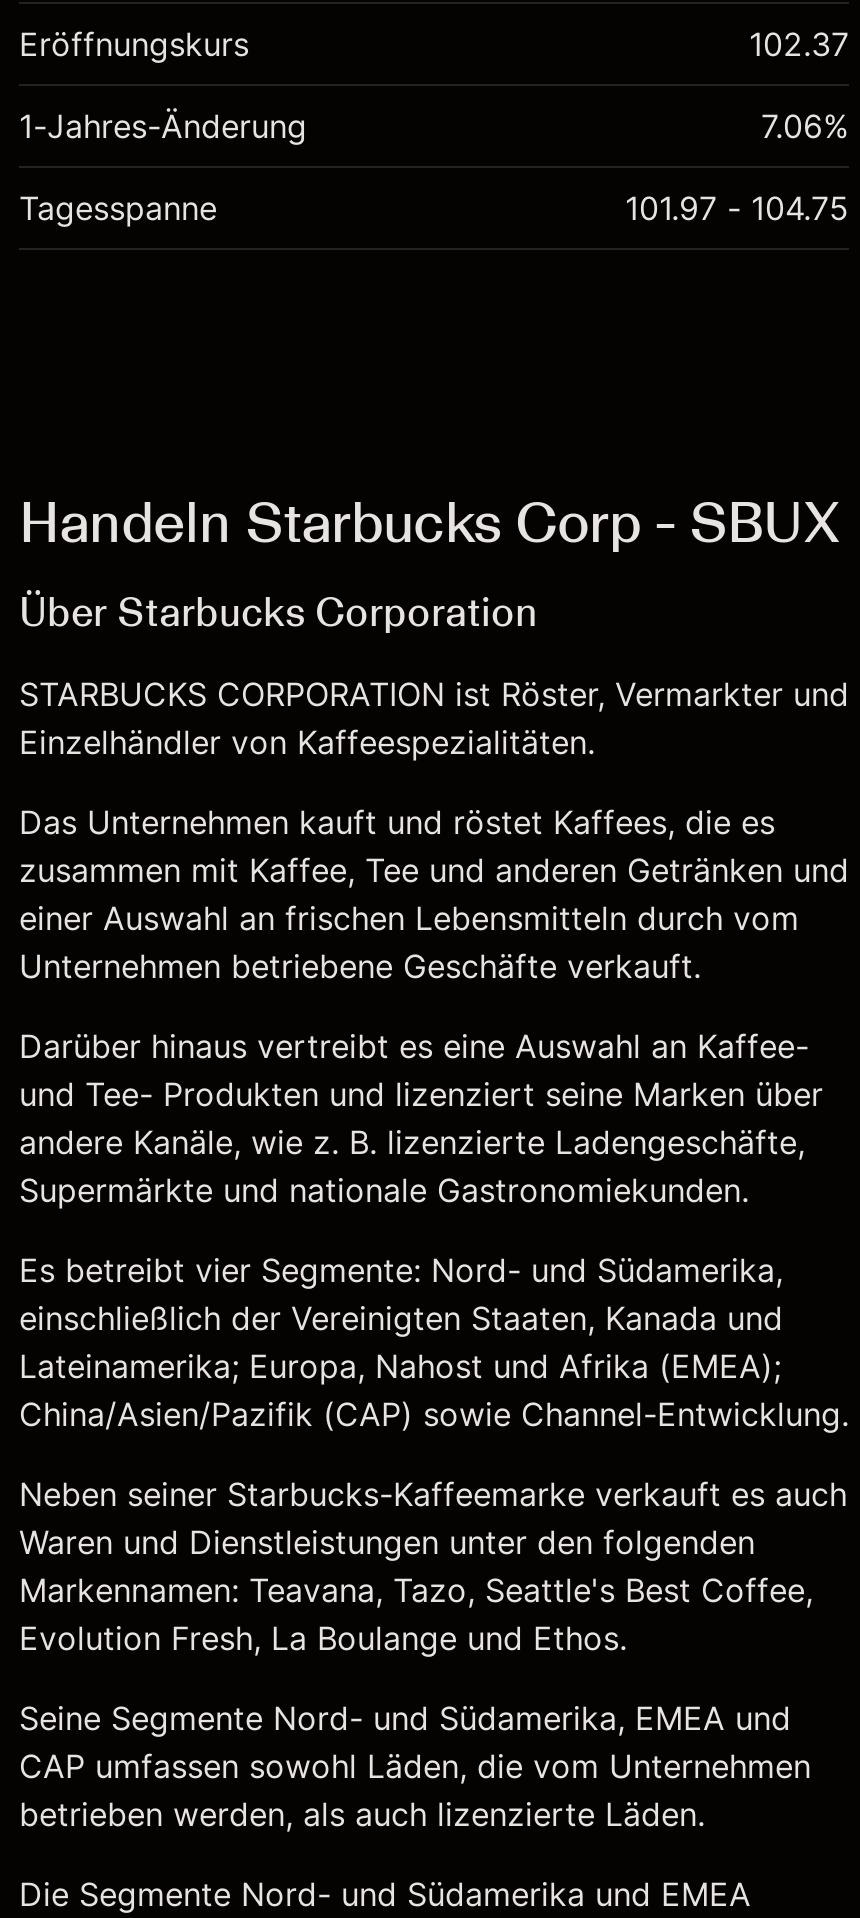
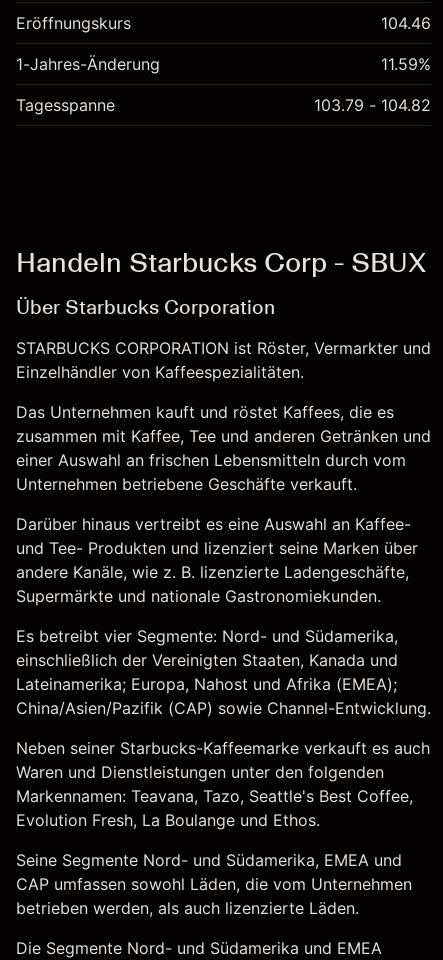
[749,24,849,64] 102.37 -> [381,13,431,33] 104.46
[761,106,849,146] 7.06% -> [381,54,431,74] 11.59%
[625,188,849,228] 101.97 - 104.75 -> [314,95,431,115] 103.79 - 104.82

